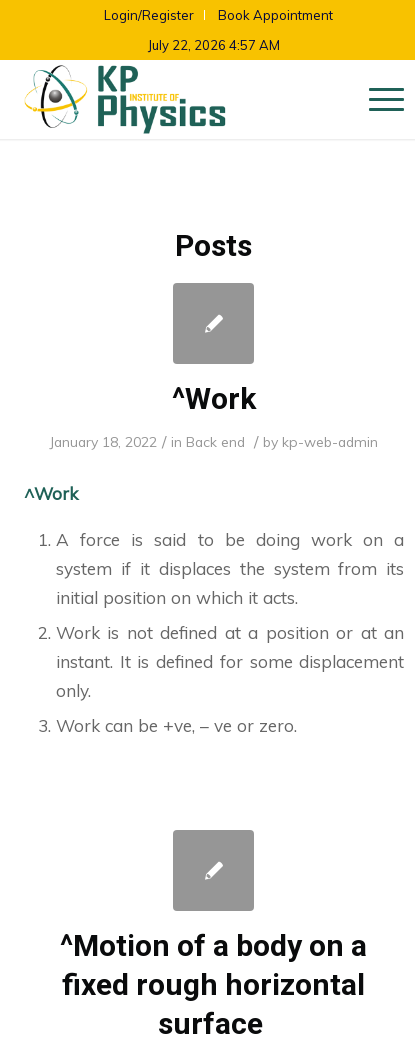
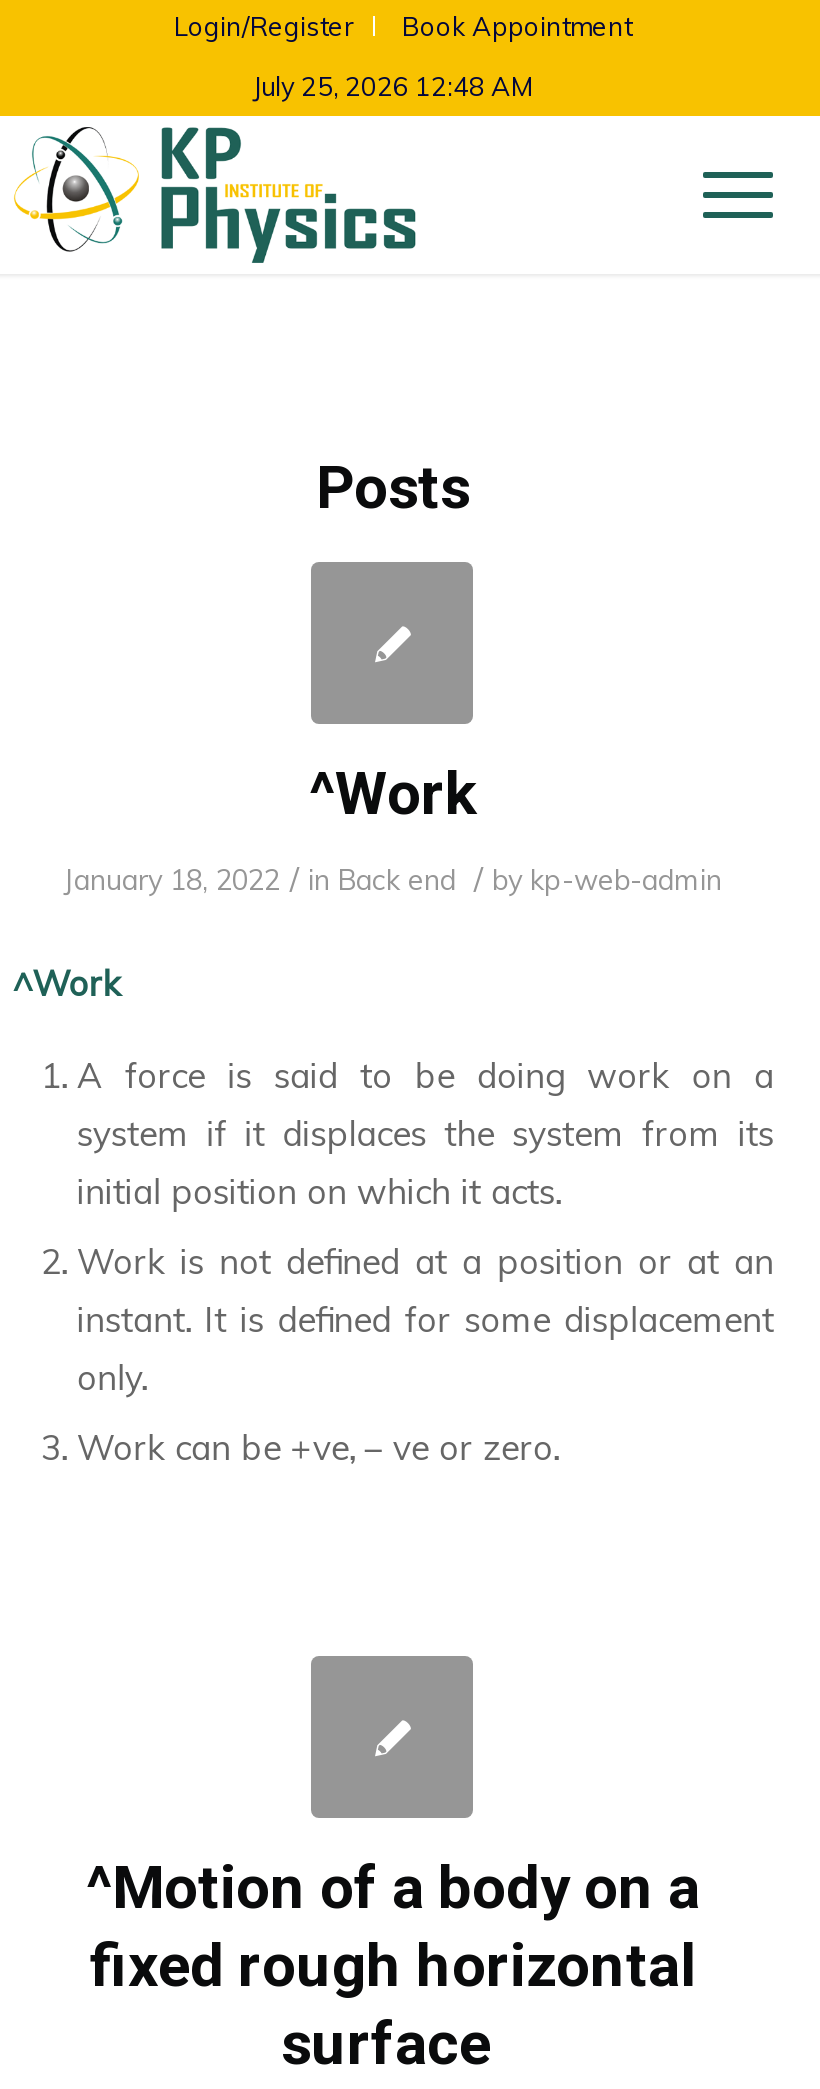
[148,37,280,53] July 22, 2026 4:57 AM -> [253,70,533,102] July 25, 2026 12:48 AM

